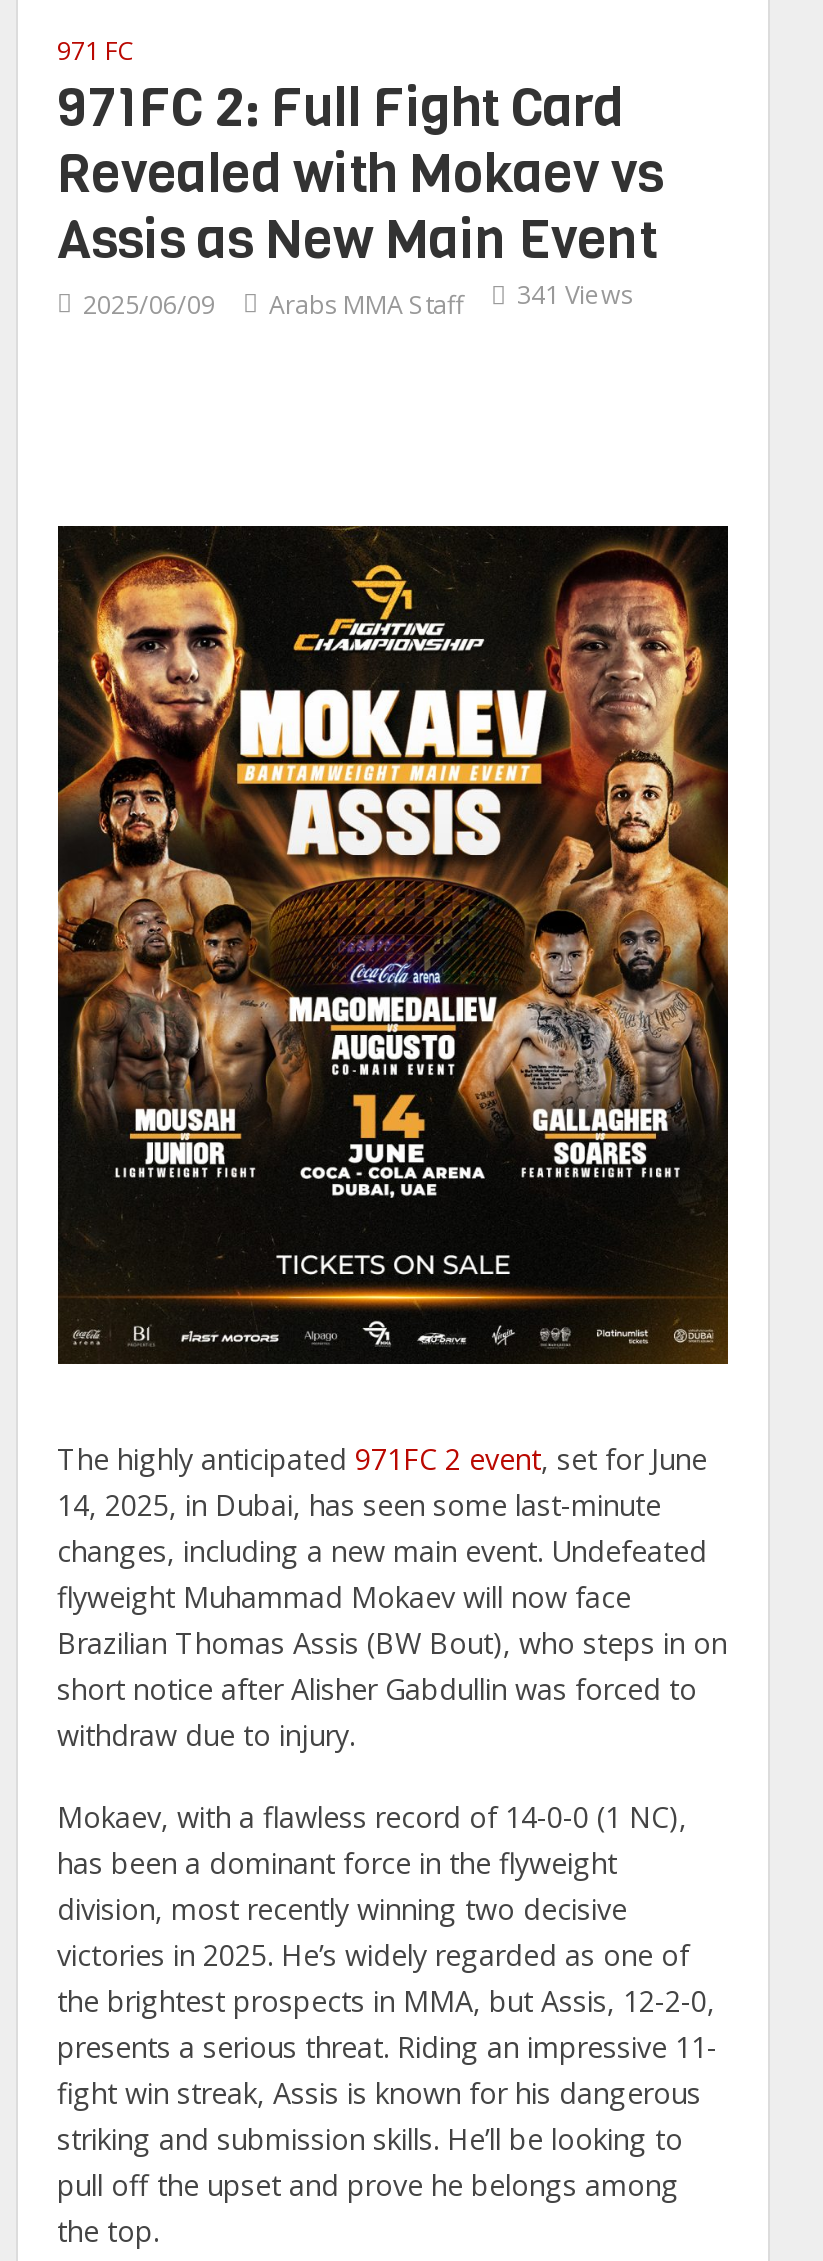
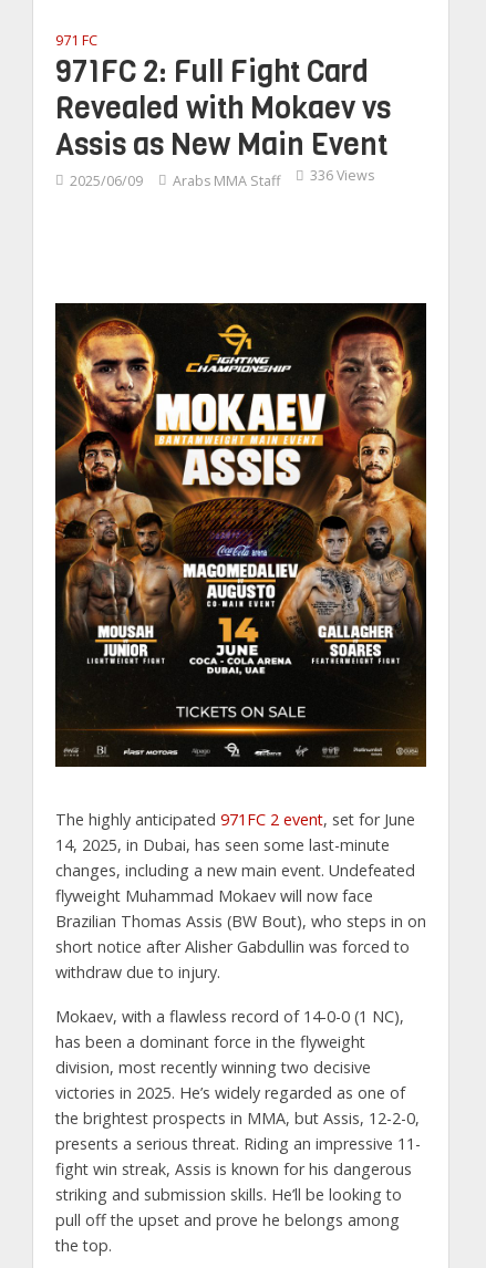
[83,278,633,322] 2025/06/09 Arabs MMA Staff 341 Views -> [69,166,374,190] 2025/06/09 Arabs MMA Staff 336 Views

